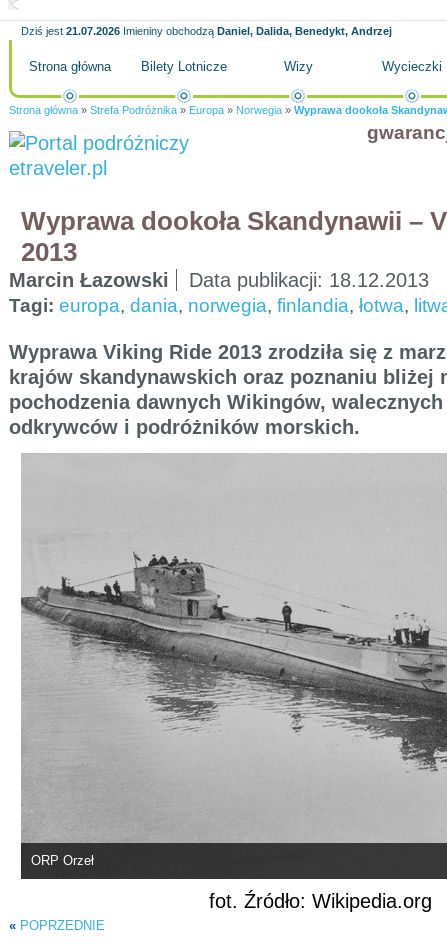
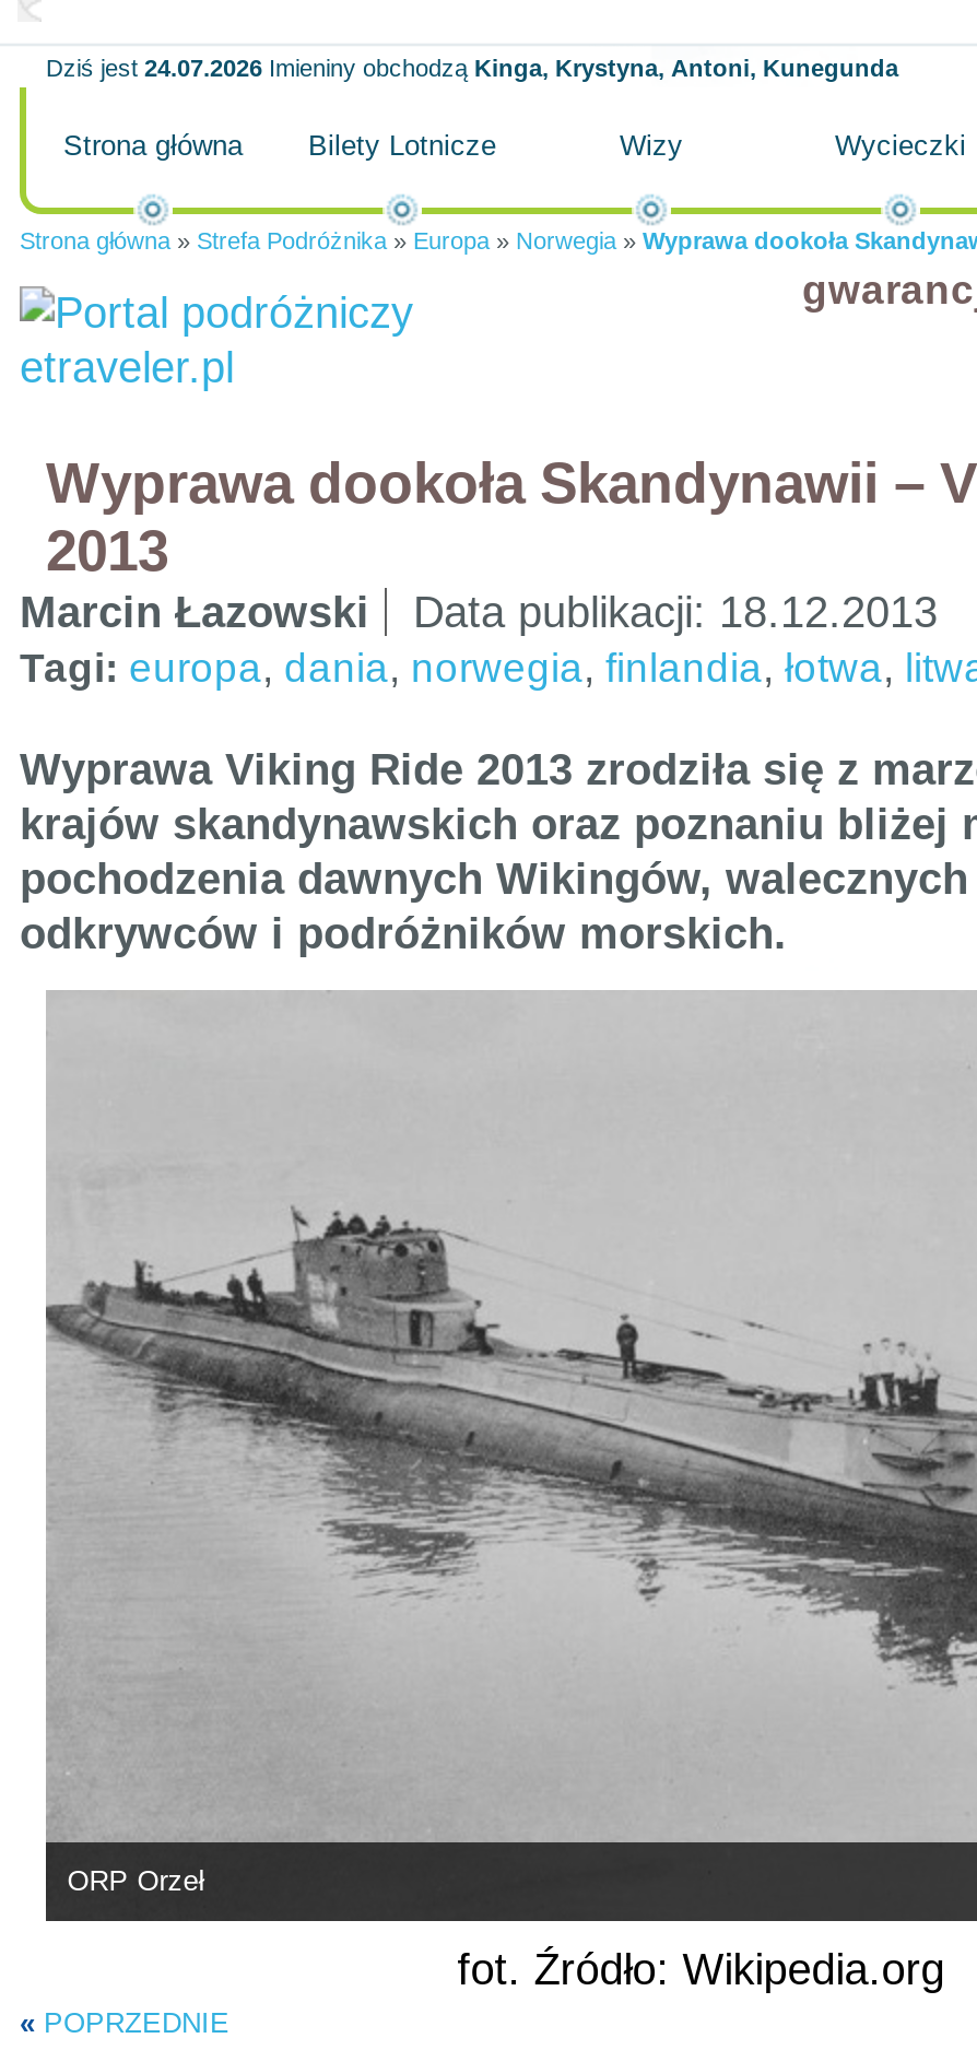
[21,25,392,37] Dziś jest 21.07.2026 Imieniny obchodzą Daniel, Dalida, Benedykt, Andrzej -> [46,55,898,81] Dziś jest 24.07.2026 Imieniny obchodzą Kinga, Krystyna, Antoni, Kunegunda

